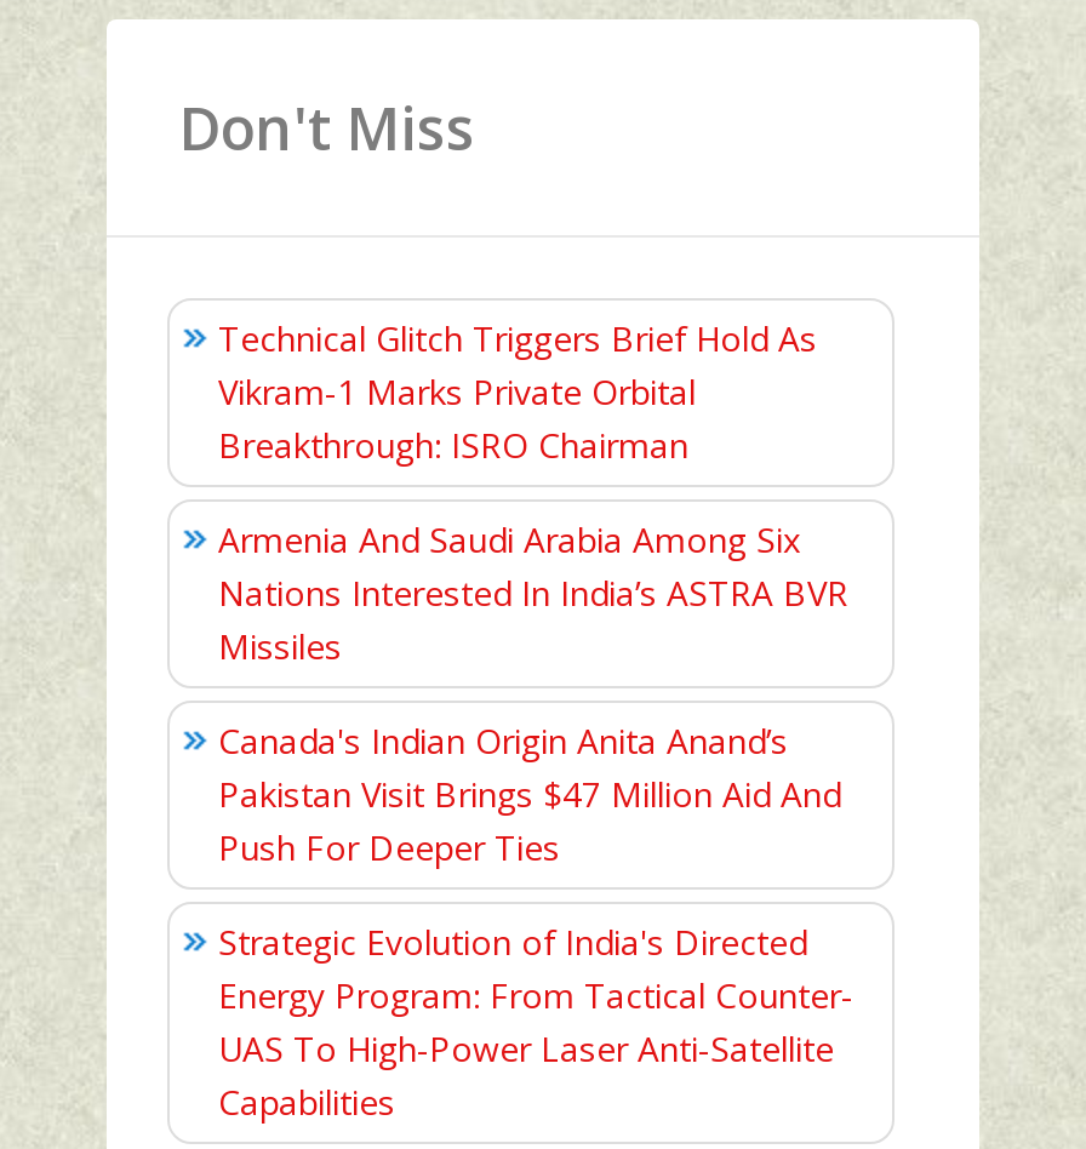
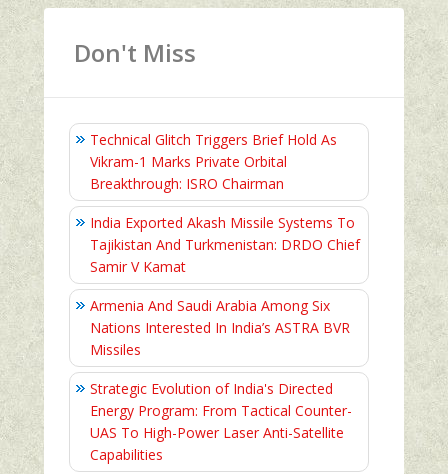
none -> [90,213,360,276] India Exported Akash Missile Systems To | Tajikistan And Turkmenistan: DRDO Chief | Samir V Kamat
moved [218,517,848,670] -> [90,296,350,359]: Armenia And Saudi Arabia Among Six | Nations Interested In India’s ASTRA BVR | Missiles
[218,718,841,871] Canada's Indian Origin Anita Anand’s | Pakistan Visit Brings $47 Million Aid And | Push For Deeper Ties -> none

